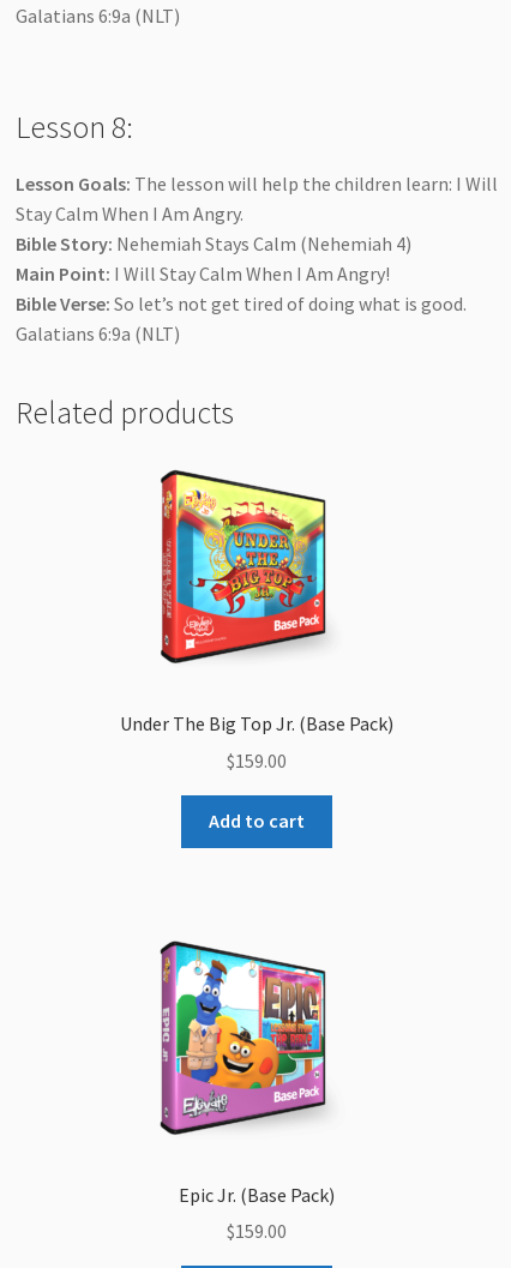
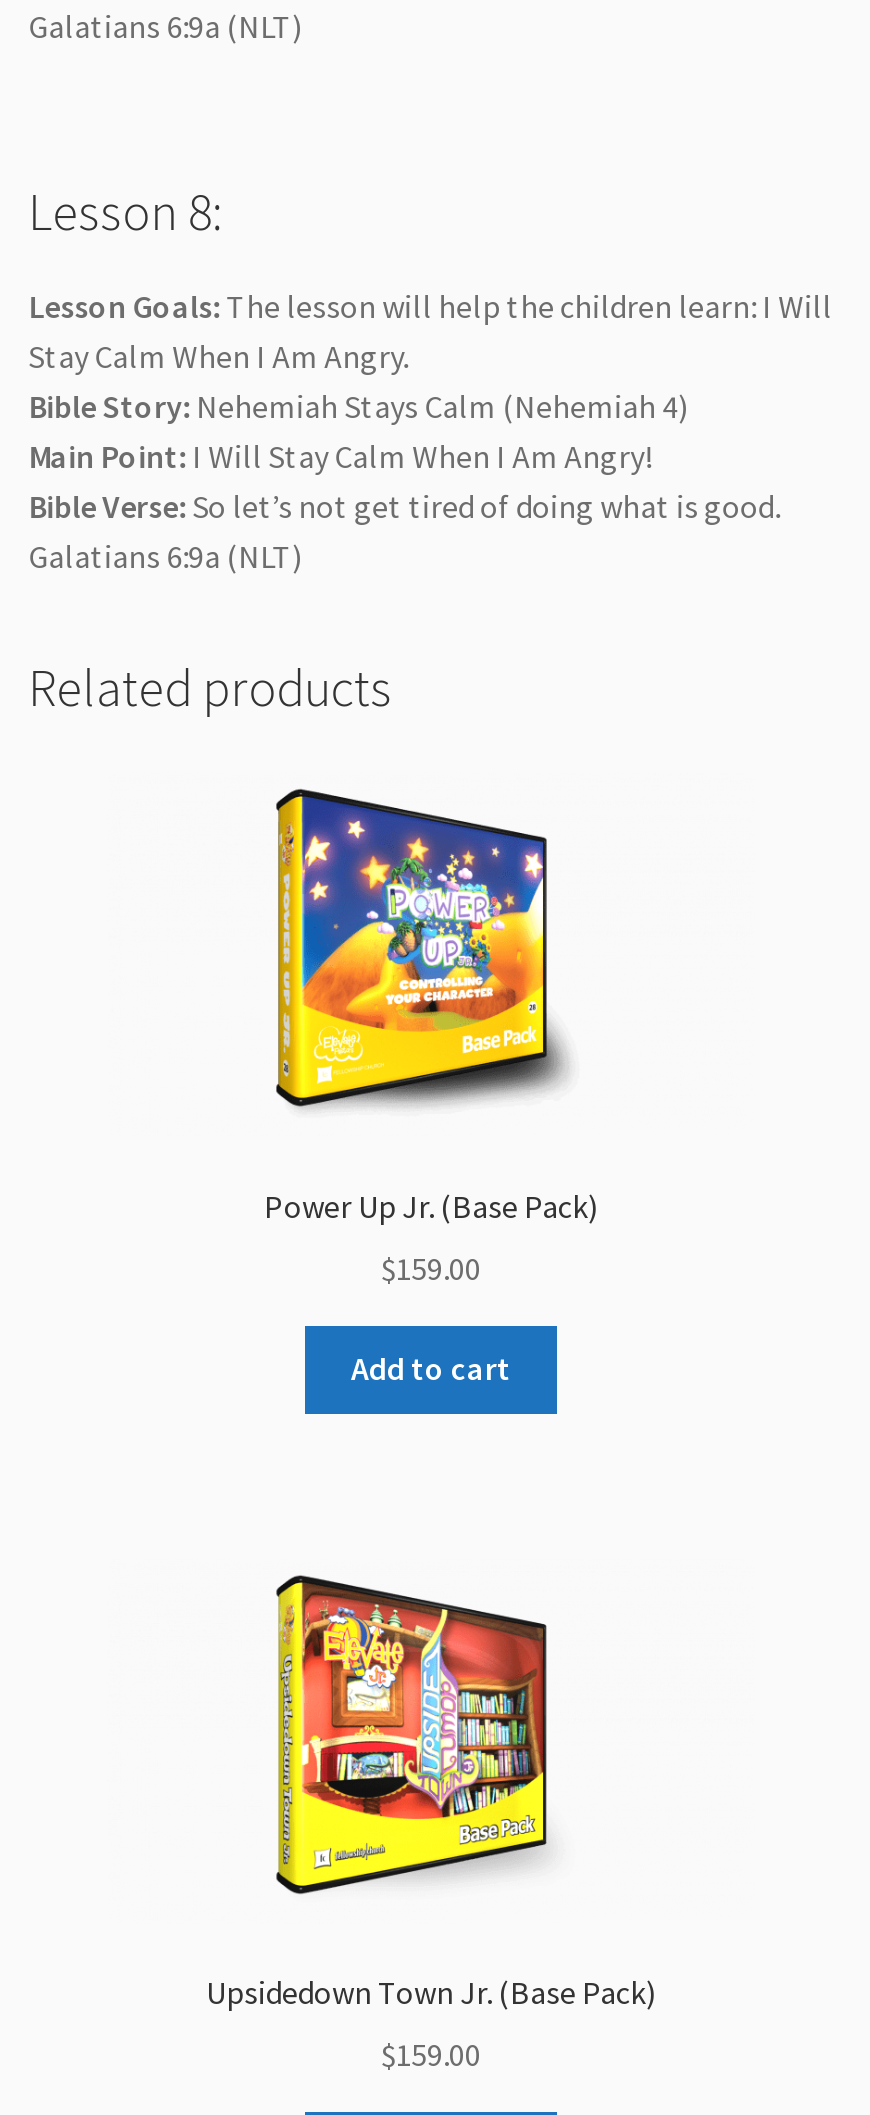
[160,469,337,662] [image] -> [271,784,567,1108] [image]
[120,711,393,735] Under The Big Top Jr. (Base Pack) -> [264,1187,598,1227] Power Up Jr. (Base Pack)
[160,941,335,1206] [image] | Epic Jr. (Base Pack) -> [206,1572,656,2013] [image] | Upsidedown Town Jr. (Base Pack)

